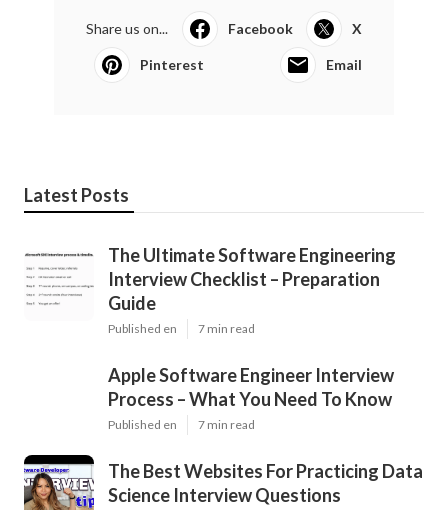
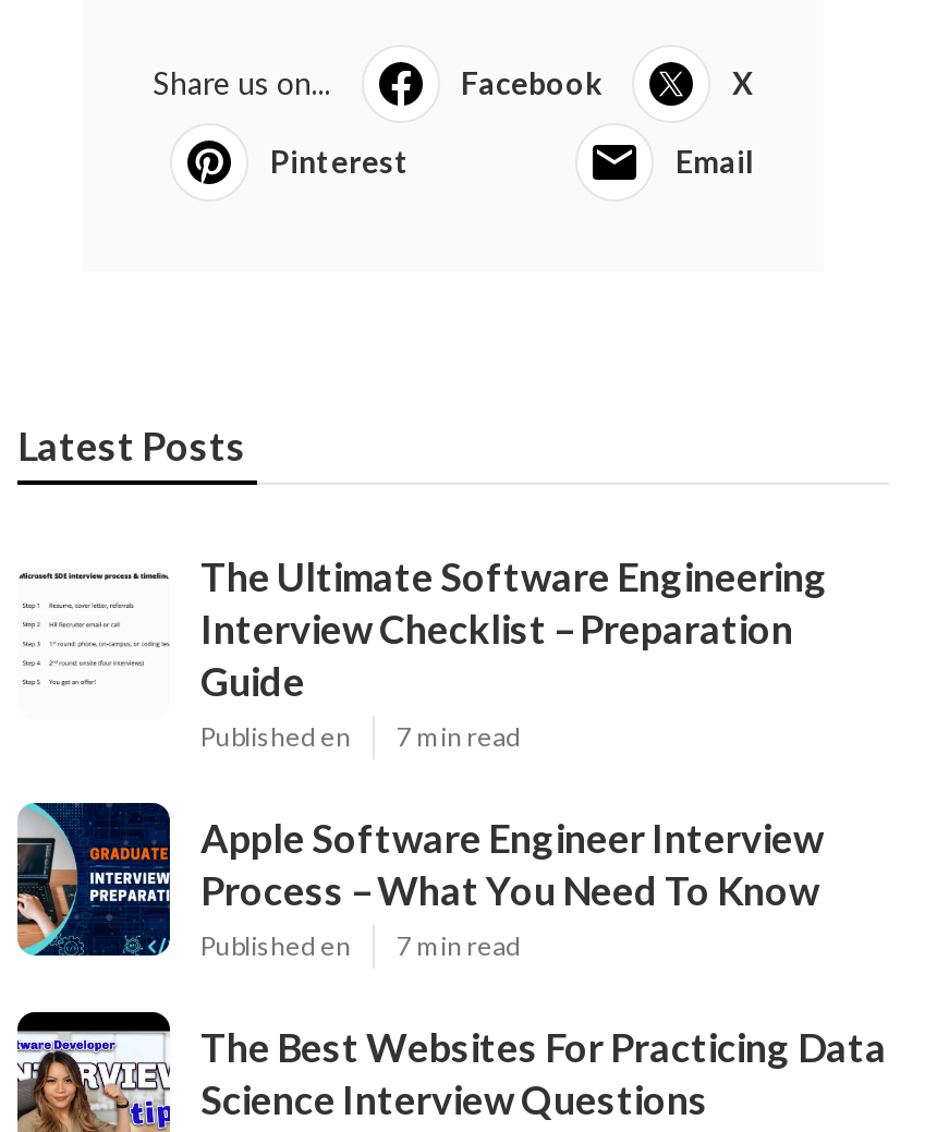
none -> [15,801,172,958] [image]

